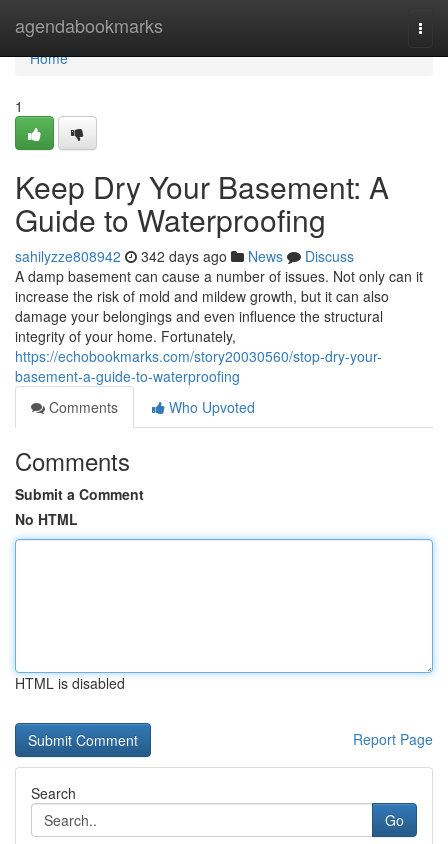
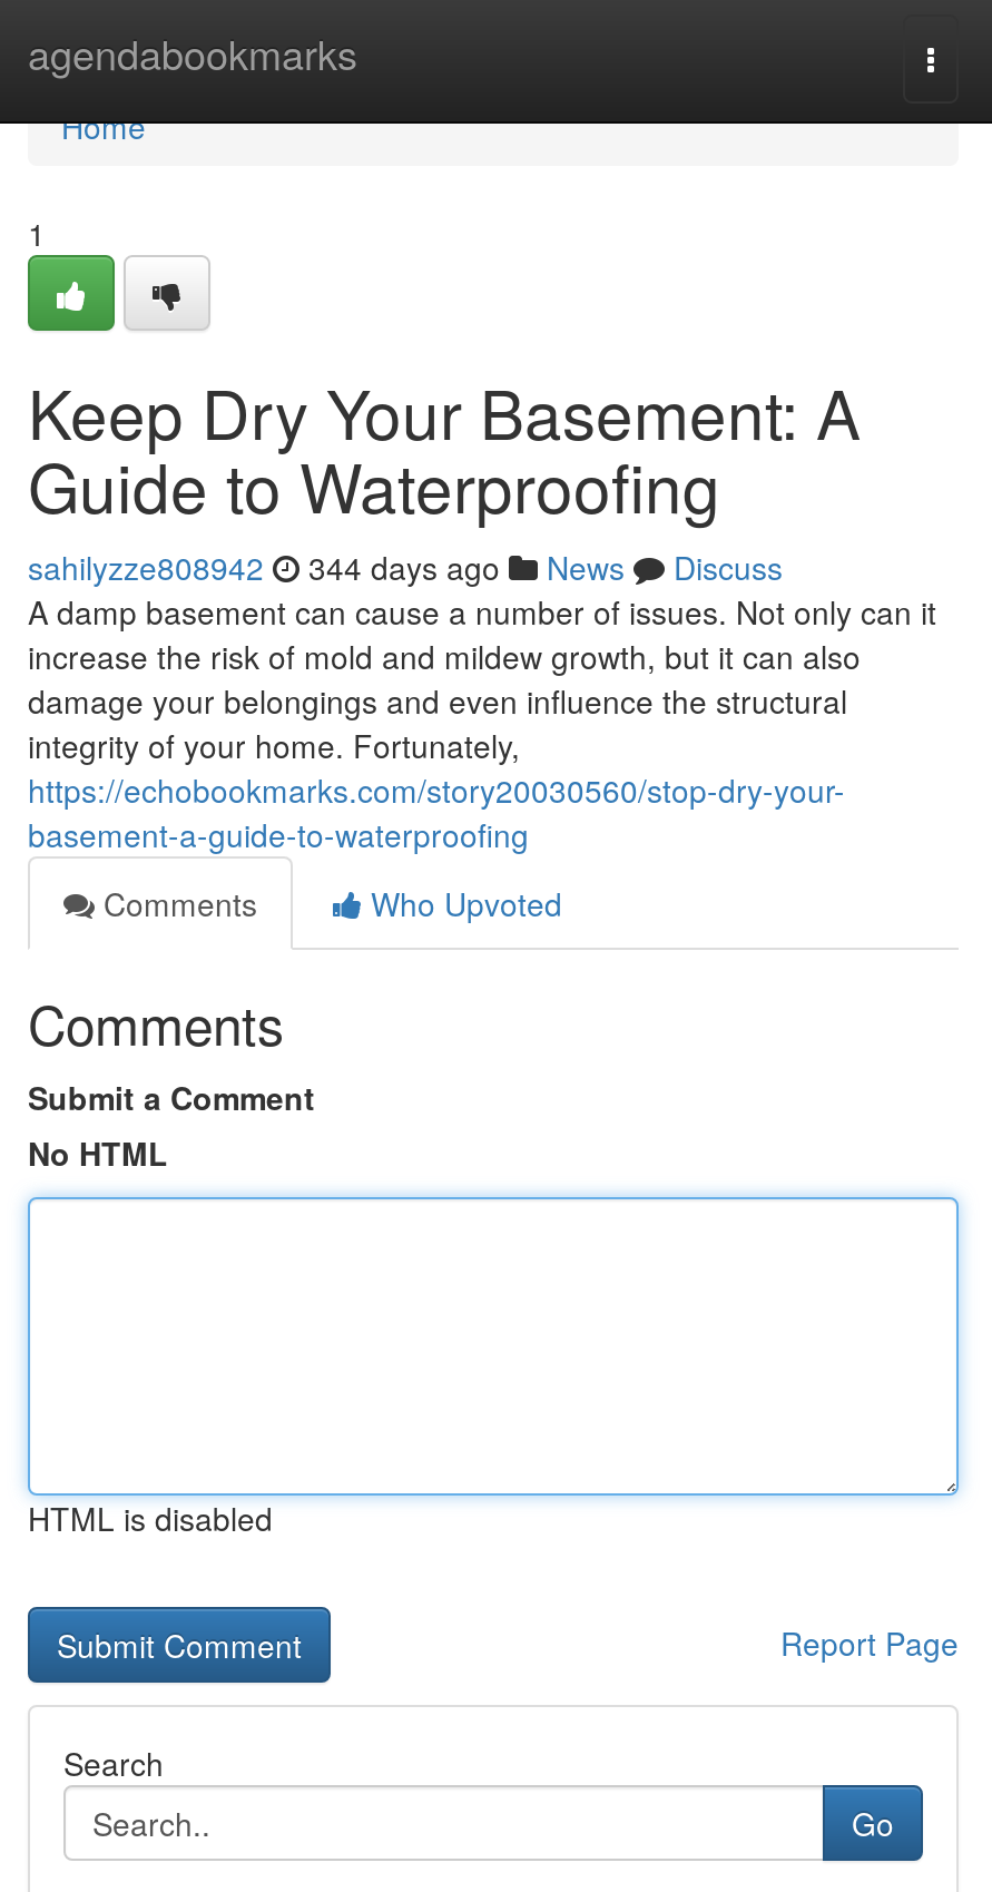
[15,246,354,266] sahilyzze808942 342 days ago News Discuss -> [28,545,783,589] sahilyzze808942 344 days ago News Discuss

